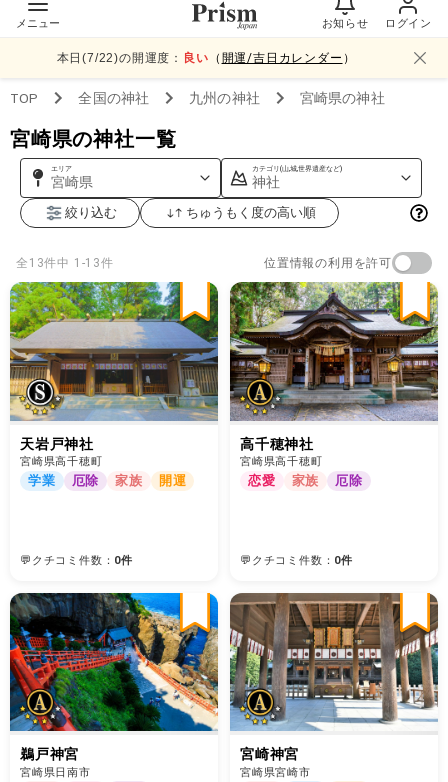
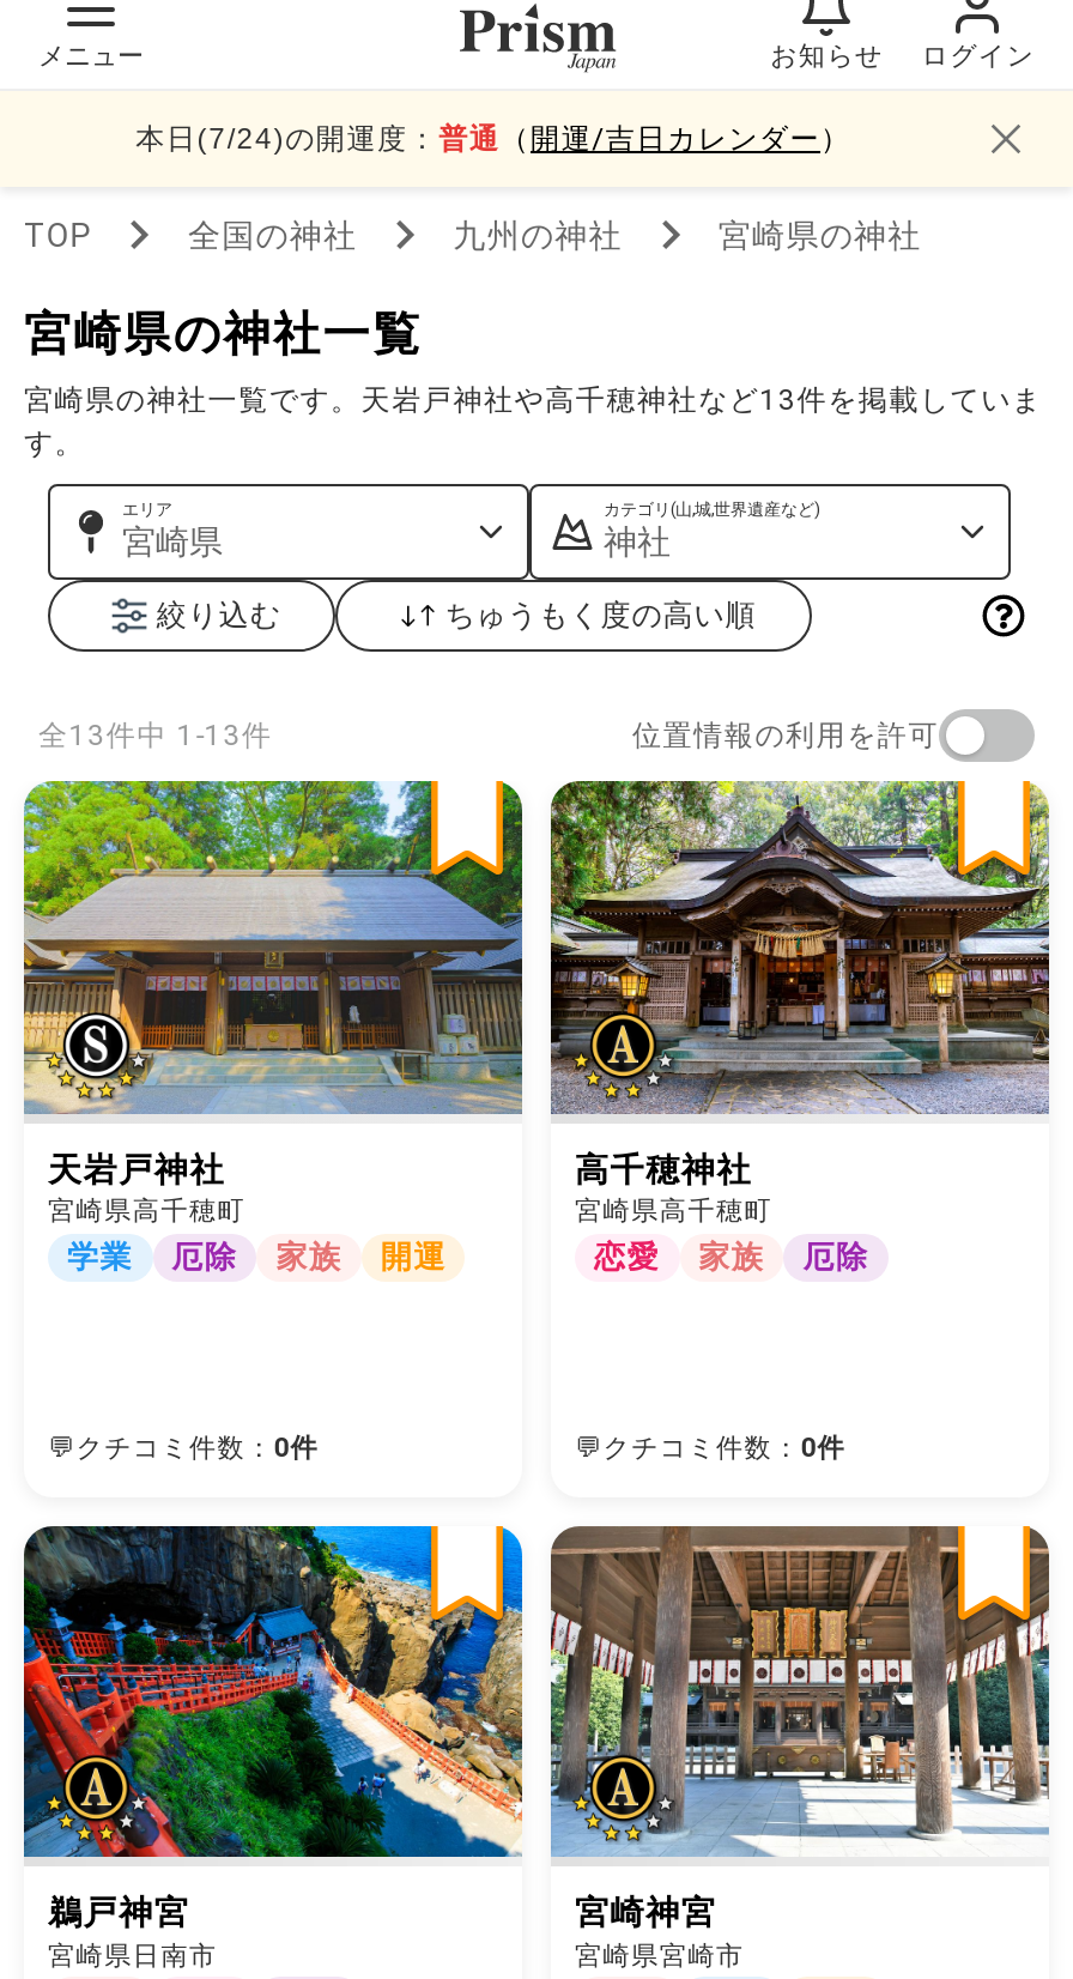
[57,50,355,64] 本日(7/22)の開運度：良い（開運/吉日カレンダー） -> [136,121,851,155] 本日(7/24)の開運度：普通（開運/吉日カレンダー）
none -> [24,383,1042,460] 宮崎県の神社一覧です。天岩戸神社や高千穂神社など13件を掲載していま | す。

